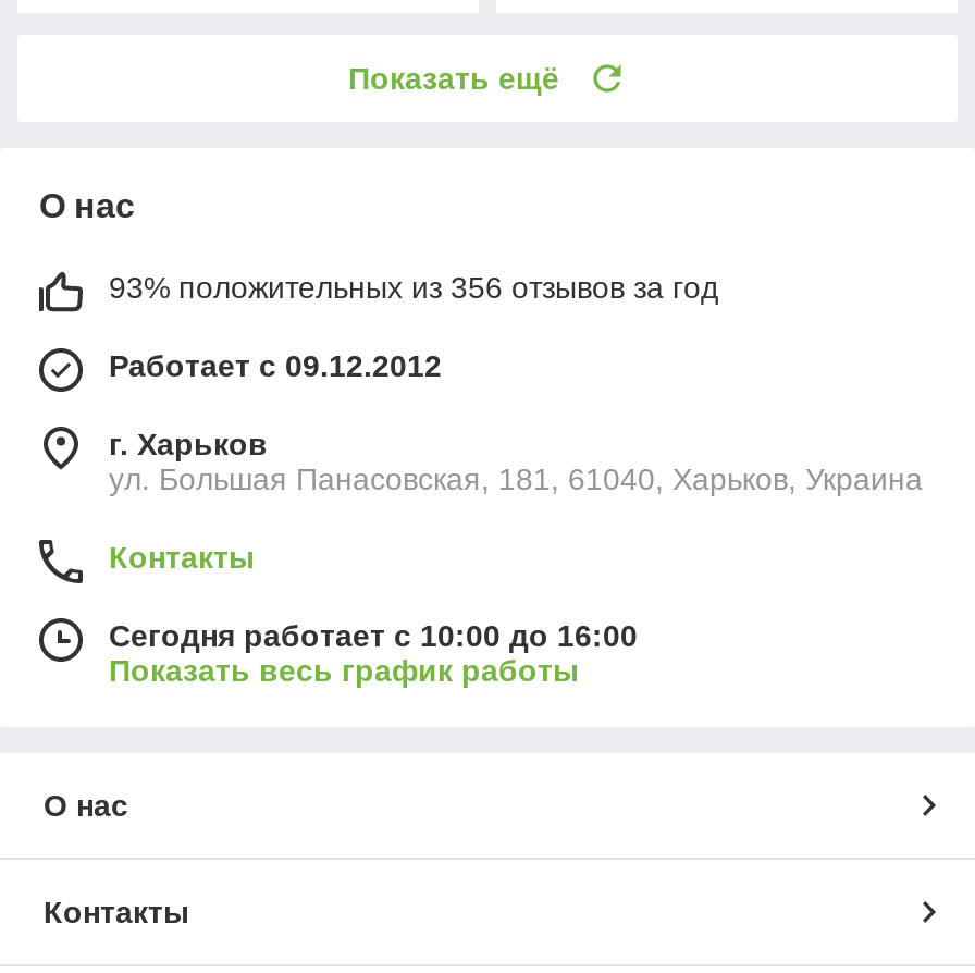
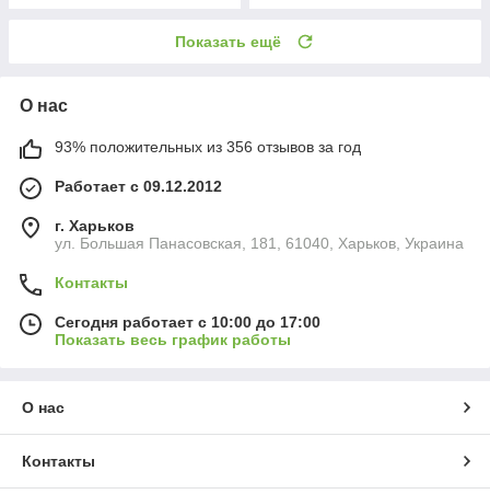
[109,618,638,653] Сегодня работает с 10:00 до 16:00 -> [55,313,320,331] Сегодня работает с 10:00 до 17:00

